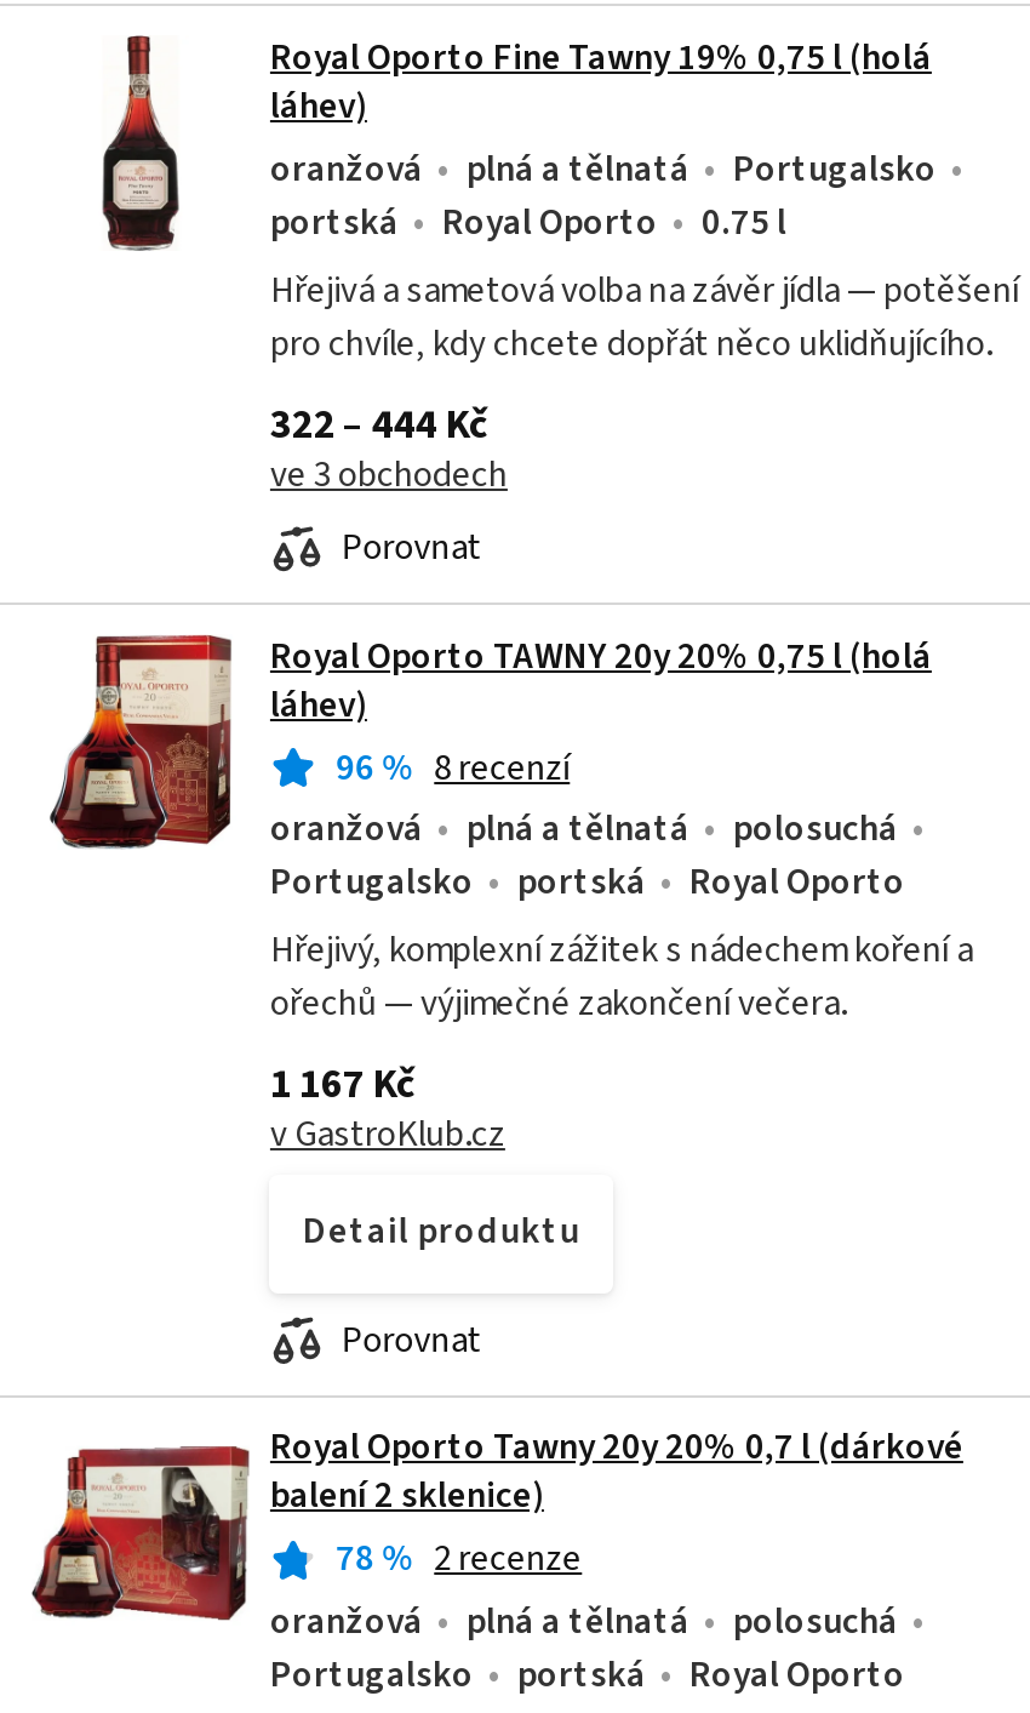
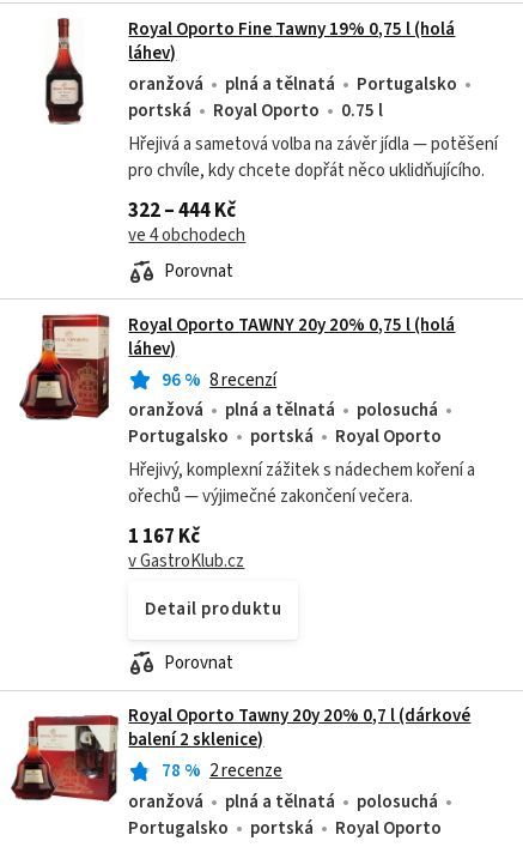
[270,450,508,501] ve 3 obchodech -> [129,223,246,248] ve 4 obchodech

